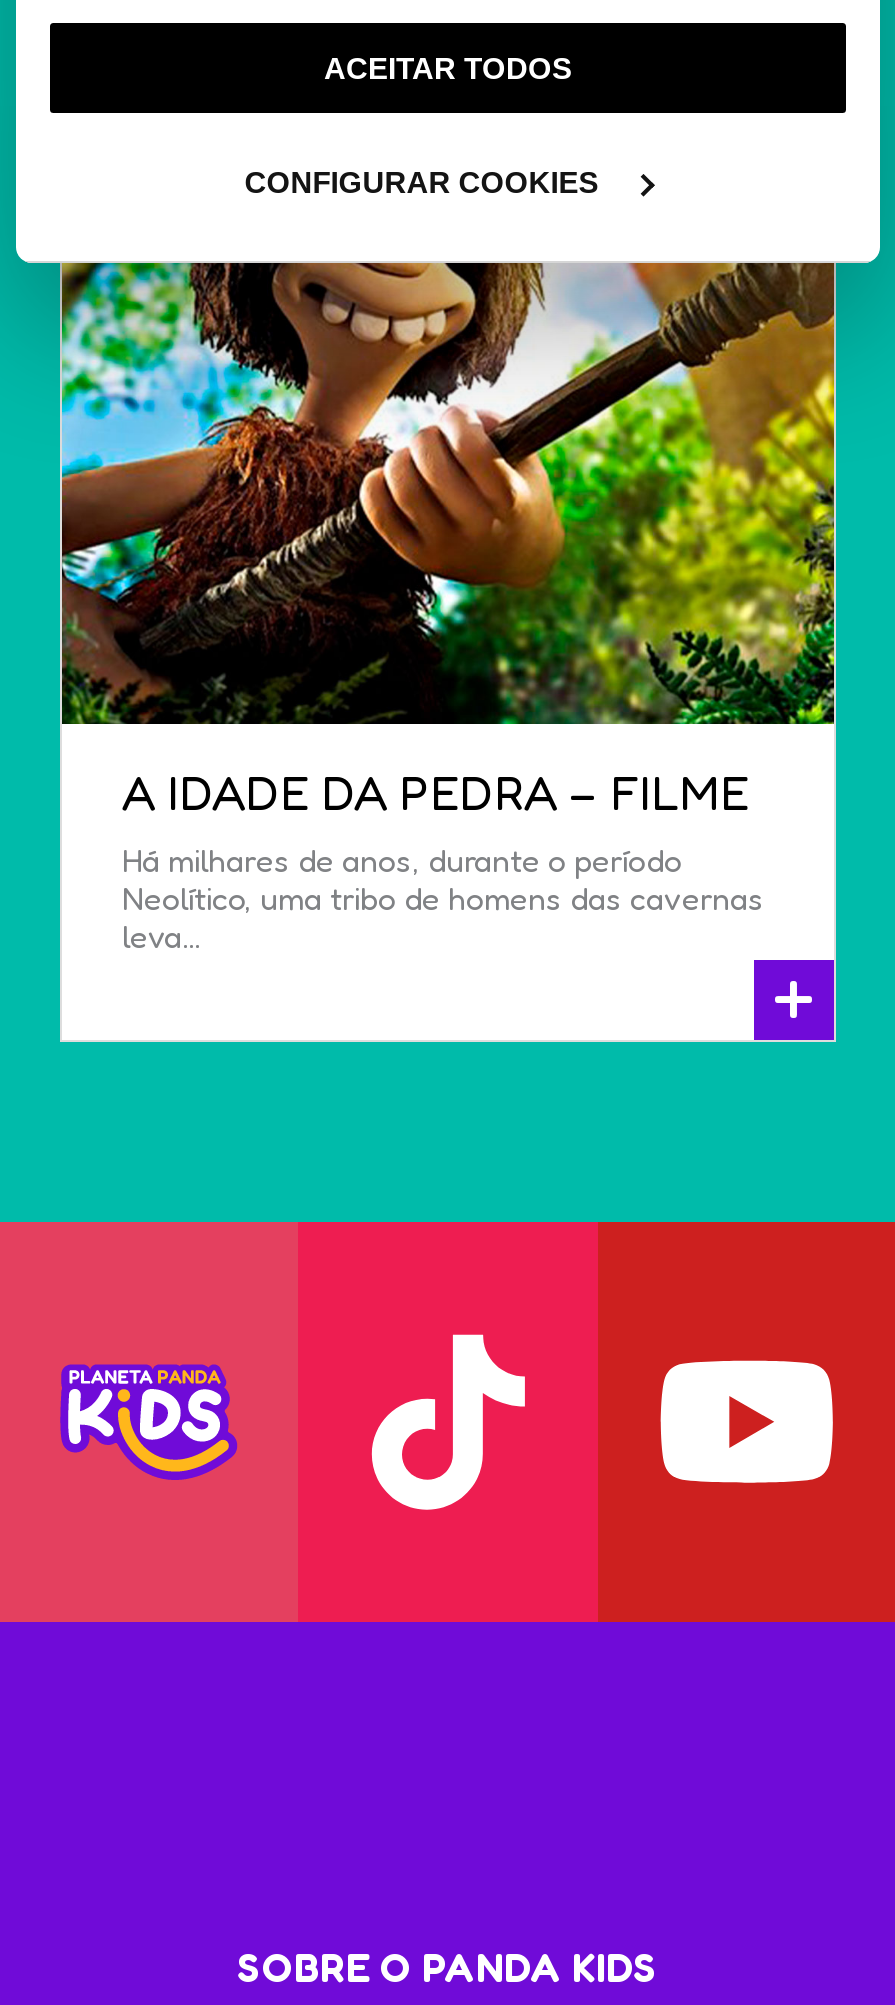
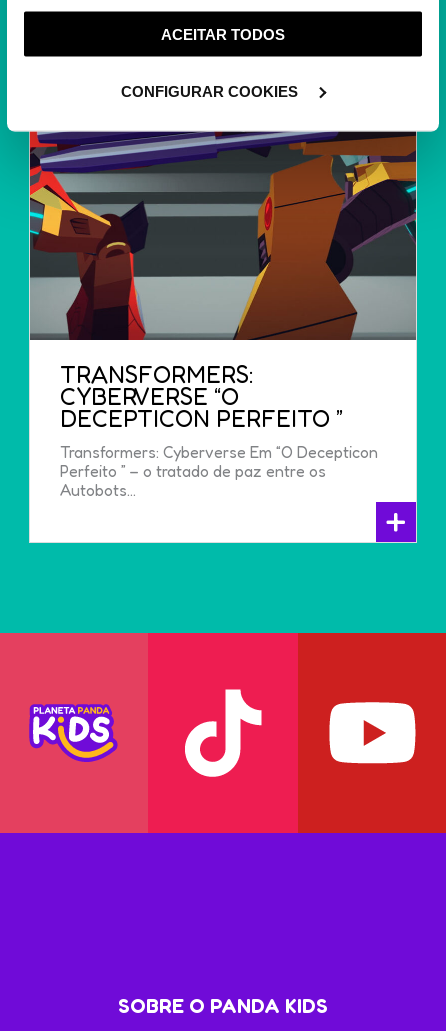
[60,260,836,956] [image] | A IDADE DA PEDRA – FILME | Há milhares de anos, durante o período | Neolítico, uma tribo de homens das cavernas | leva... -> [29,131,417,500] [image] | TRANSFORMERS: | CYBERVERSE “O | DECEPTICON PERFEITO ” | Transformers: Cyberverse Em “O Decepticon | Perfeito ” – o tratado de paz entre os | Autobots...

